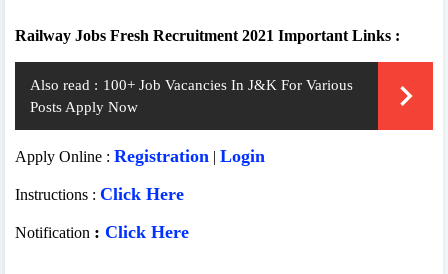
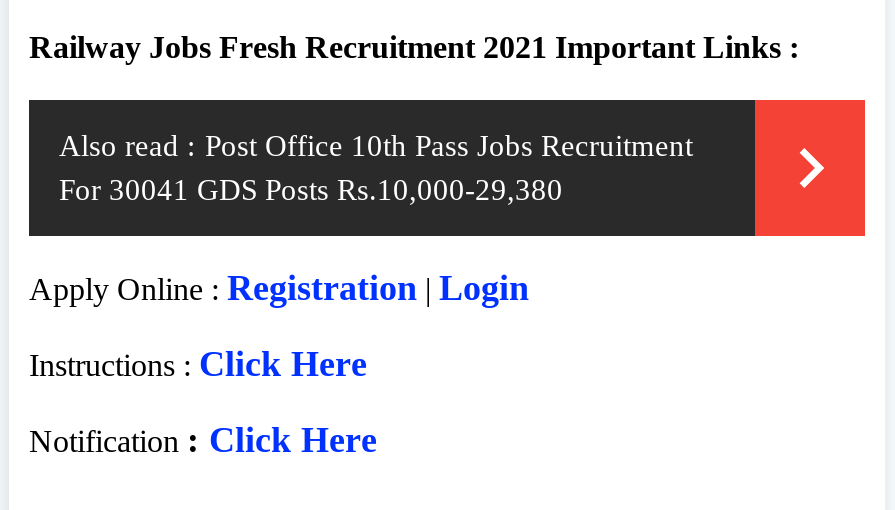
[30,77,353,115] Also read : 100+ Job Vacancies In J&K For Various | Posts Apply Now -> [59,130,693,206] Also read : Post Office 10th Pass Jobs Recruitment | For 30041 GDS Posts Rs.10,000-29,380

